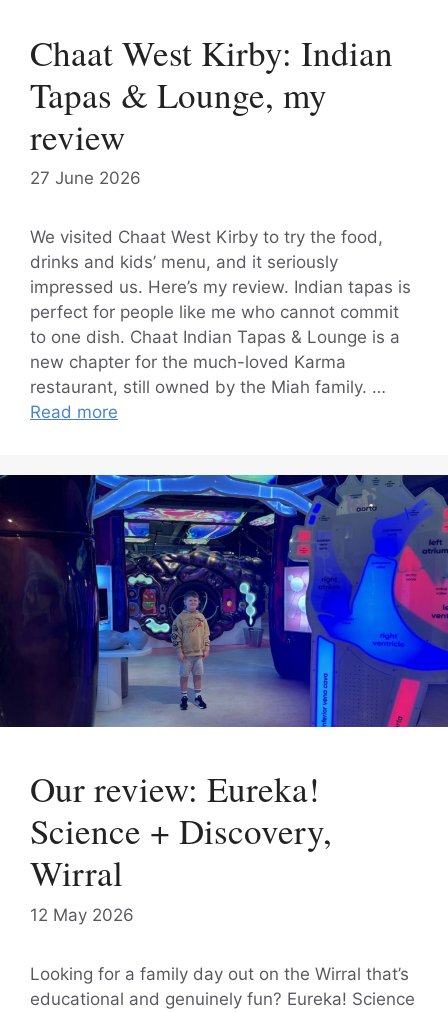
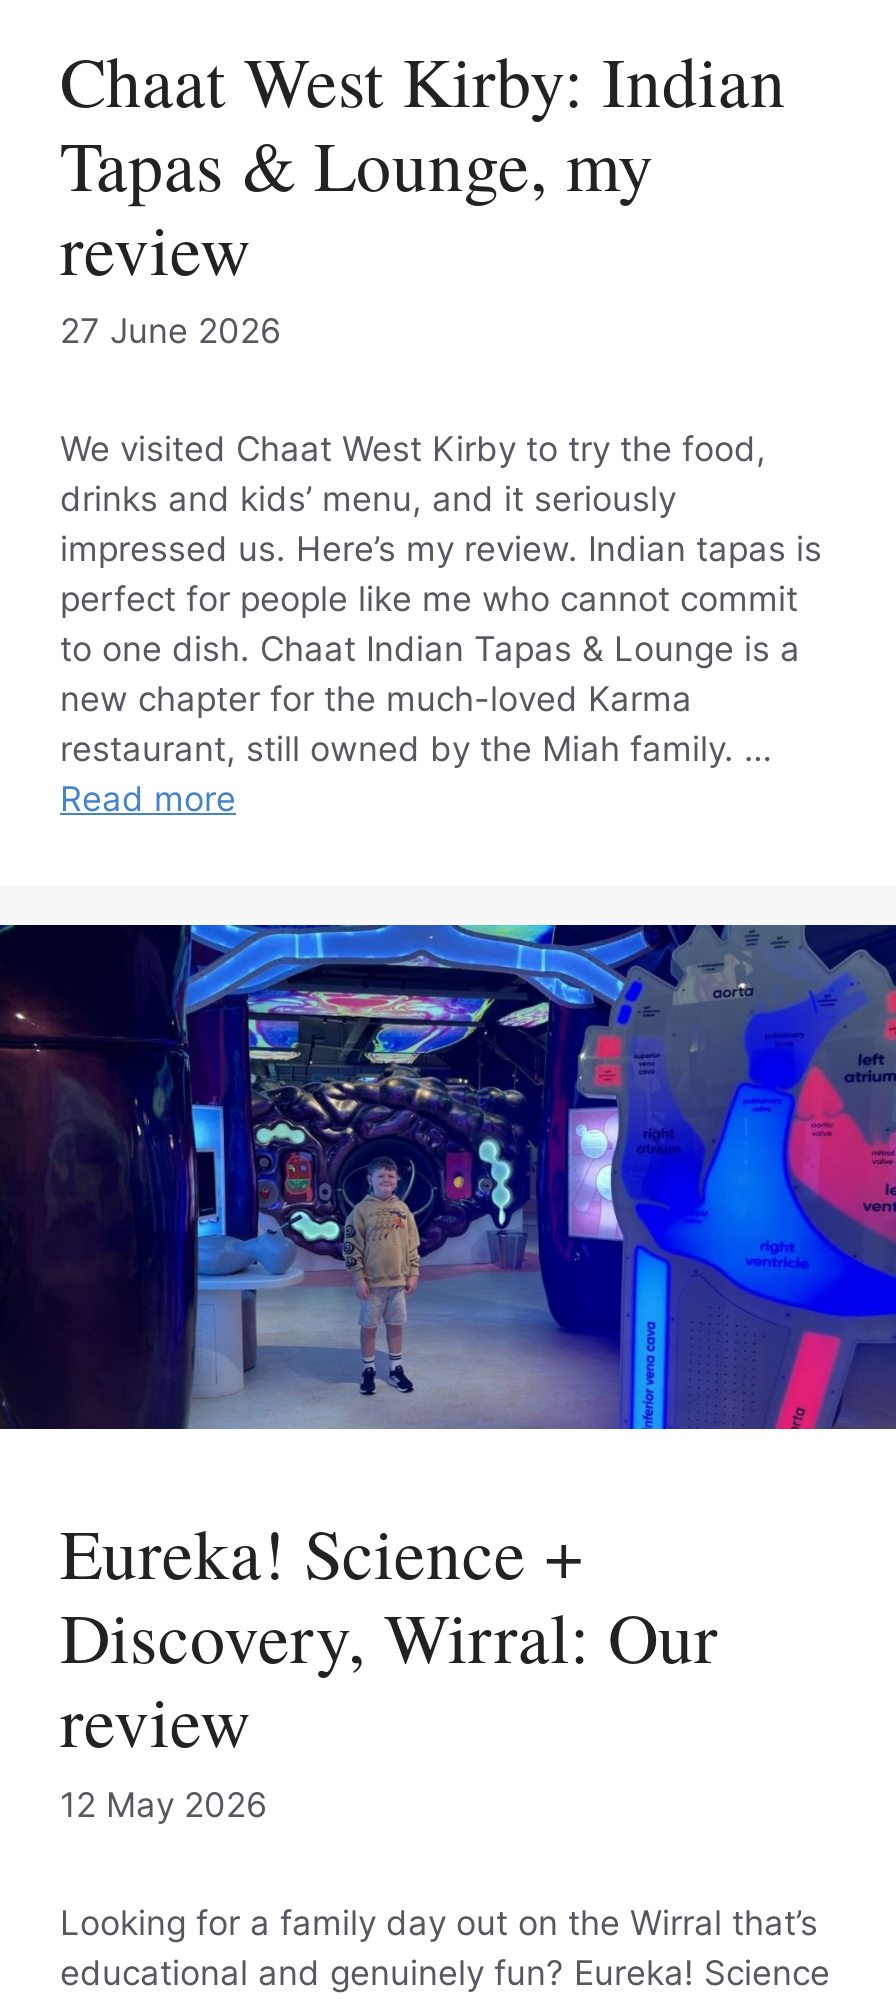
[30,765,332,896] Our review: Eureka! | Science + Discovery, | Wirral -> [60,1506,718,1768] Eureka! Science + | Discovery, Wirral: Our | review

